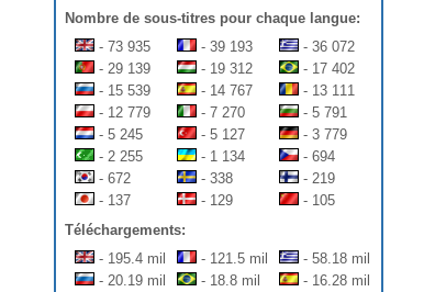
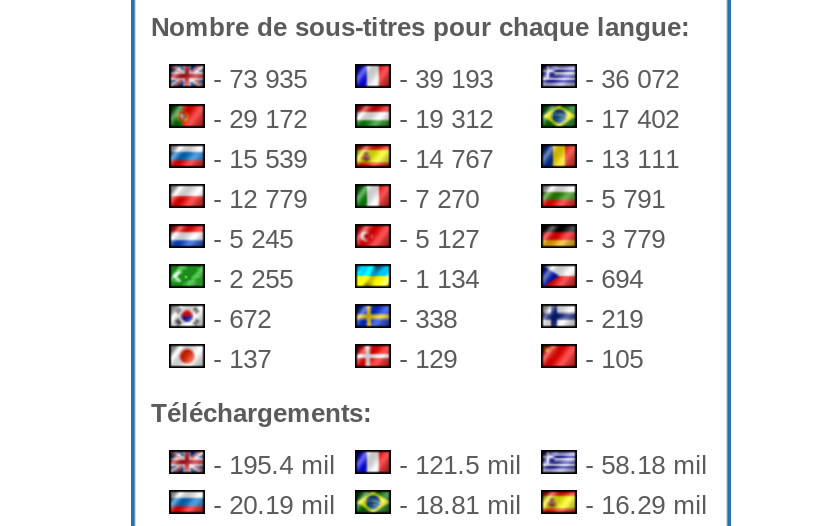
[95,60,151,77] - 29 139 -> [205,104,307,134] - 29 172
[197,272,260,289] - 18.8 mil -> [391,490,521,520] - 18.81 mil
[299,272,370,289] - 16.28 mil -> [577,490,707,520] - 16.29 mil

